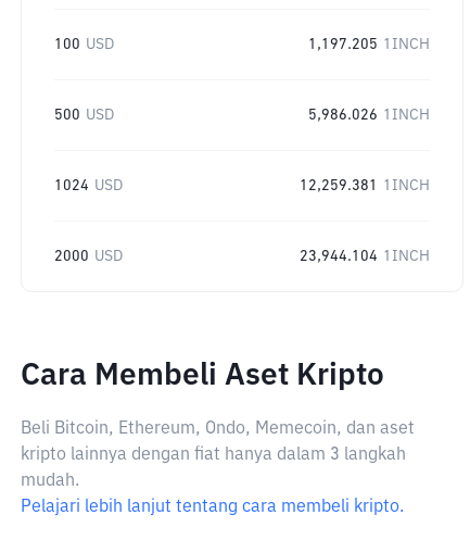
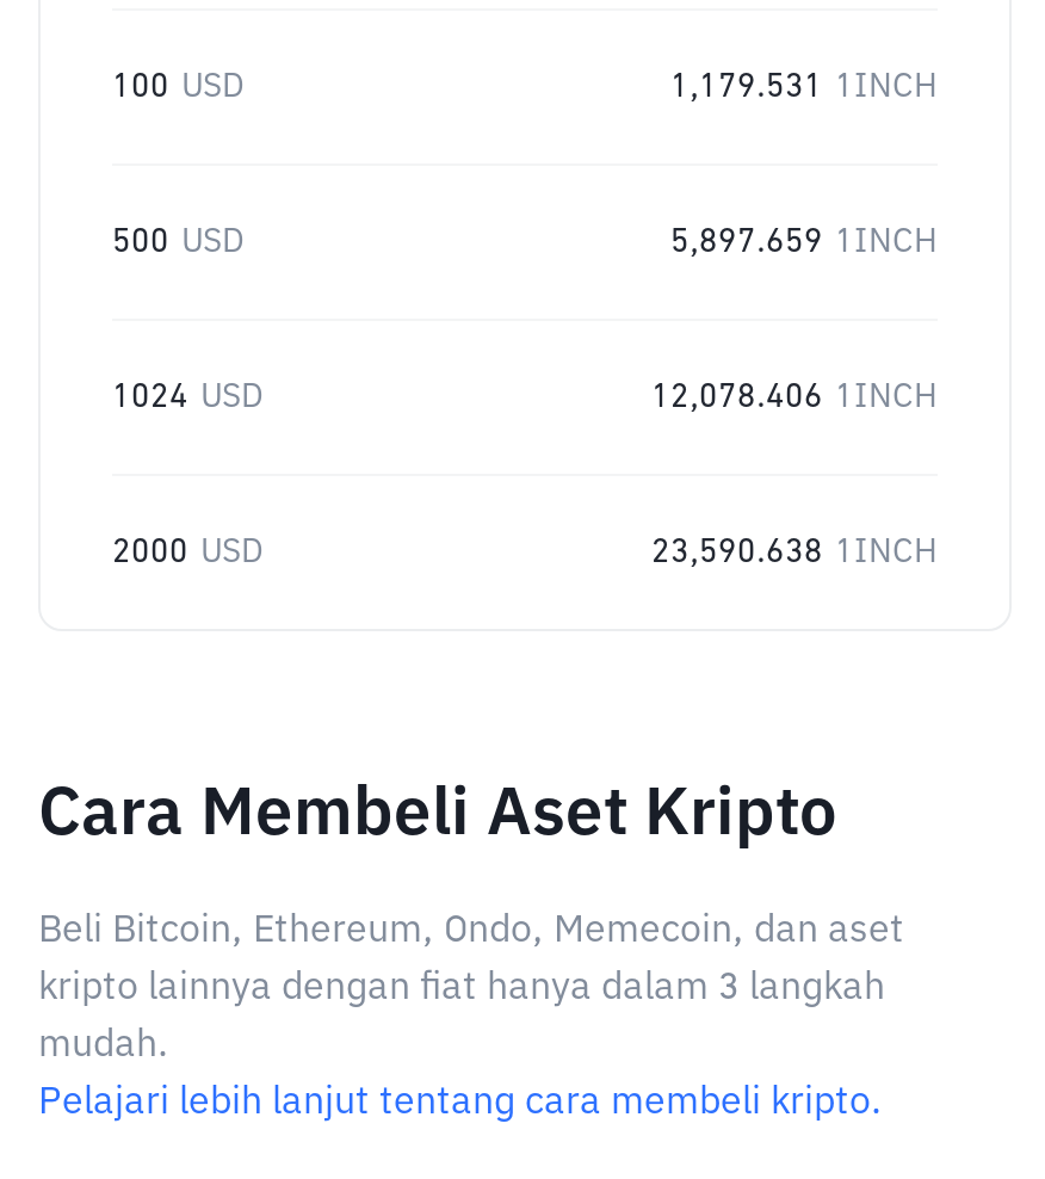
[308,37,430,52] 1,197.205 1INCH -> [670,70,938,104] 1,179.531 1INCH
[308,108,430,123] 5,986.026 1INCH -> [670,226,938,259] 5,897.659 1INCH
[300,178,430,193] 12,259.381 1INCH -> [651,381,938,414] 12,078.406 1INCH
[300,249,430,264] 23,944.104 1INCH -> [651,536,938,569] 23,590.638 1INCH

